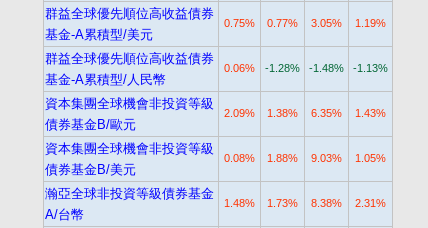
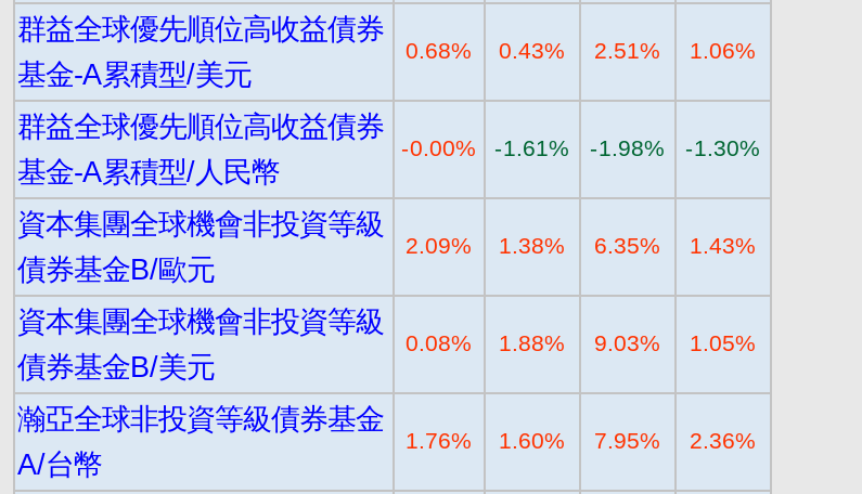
[224,17,255,29] 0.75% -> [406,37,473,63] 0.68%
[267,17,298,29] 0.77% -> [499,37,566,63] 0.43%
[311,17,342,29] 3.05% -> [594,37,661,63] 2.51%
[355,17,386,29] 1.19% -> [690,37,757,63] 1.06%
[224,62,255,74] 0.06% -> [401,134,477,160] -0.00%
[265,62,300,74] -1.28% -> [494,134,570,160] -1.61%
[309,62,344,74] -1.48% -> [590,134,666,160] -1.98%
[353,62,388,74] -1.13% -> [685,134,761,160] -1.30%
[224,197,255,209] 1.48% -> [406,427,473,453] 1.76%
[267,197,298,209] 1.73% -> [499,427,566,453] 1.60%
[311,197,342,209] 8.38% -> [594,427,661,453] 7.95%
[355,197,386,209] 2.31% -> [690,427,757,453] 2.36%

